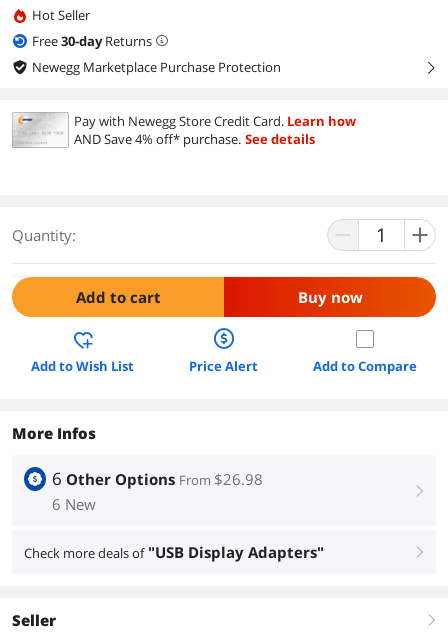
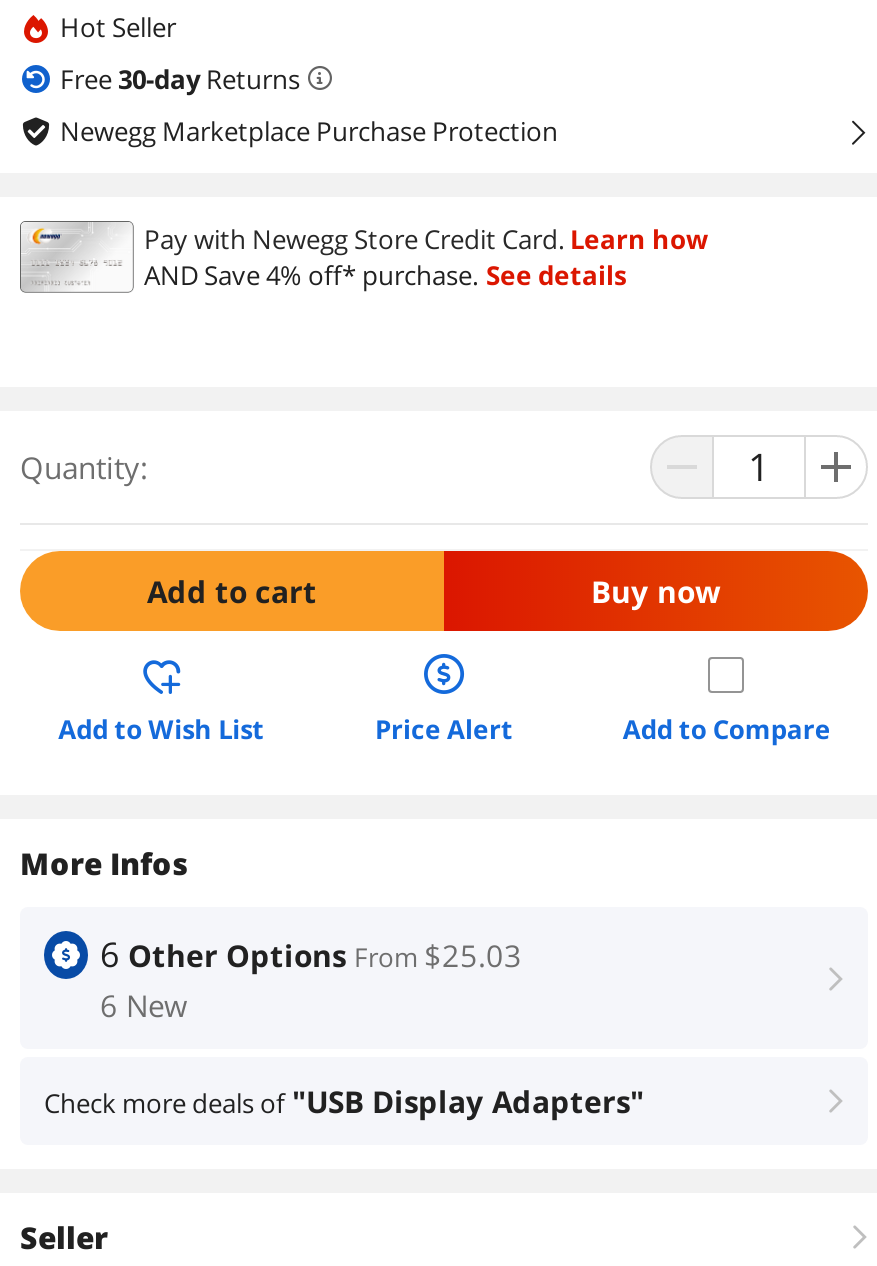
[52,467,263,490] 6 Other Options From $26.98 -> [100,931,522,977] 6 Other Options From $25.03

